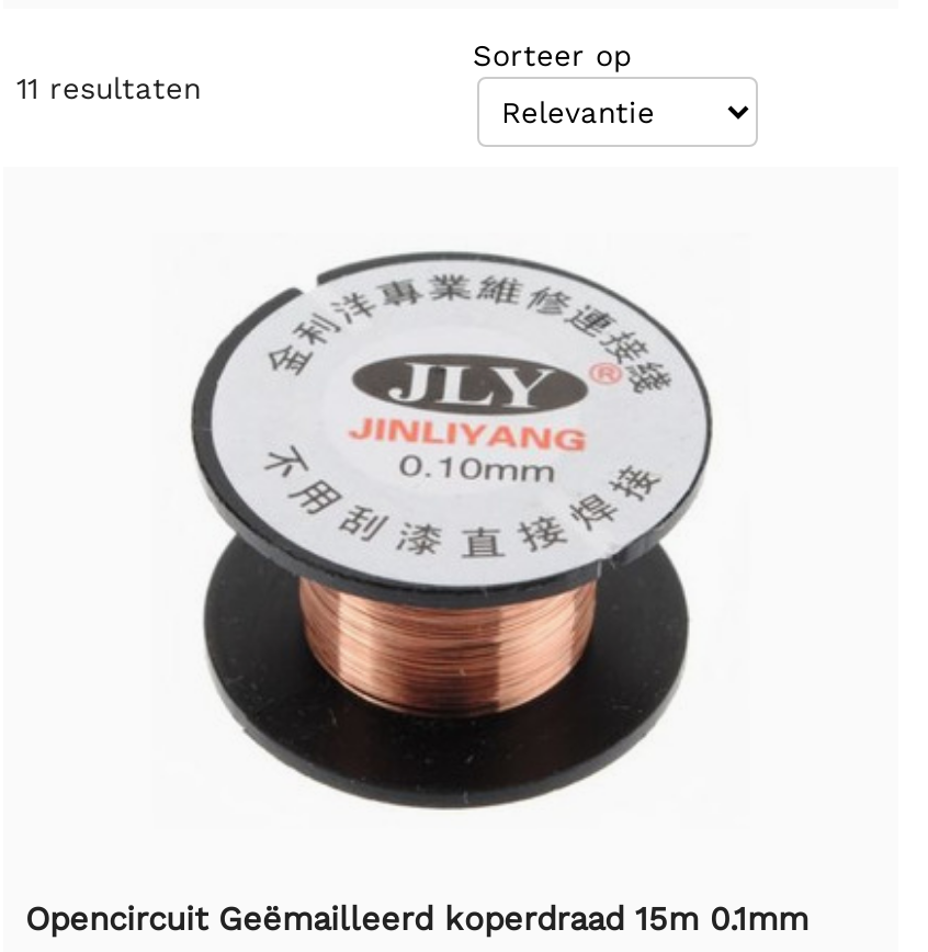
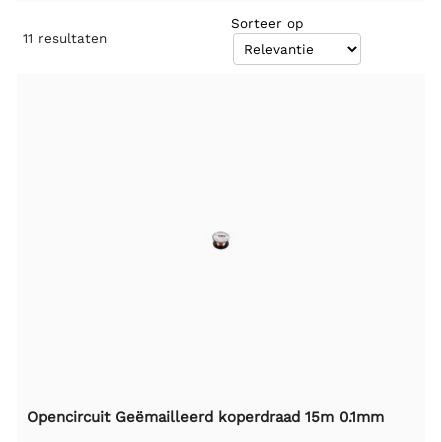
[188,250,714,812] [image] -> none

